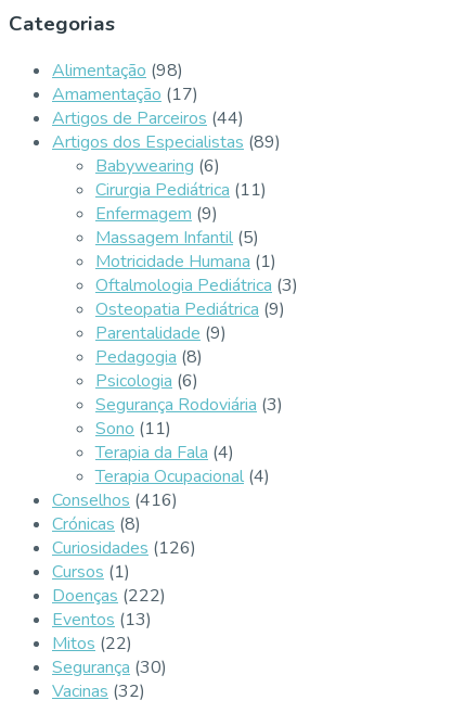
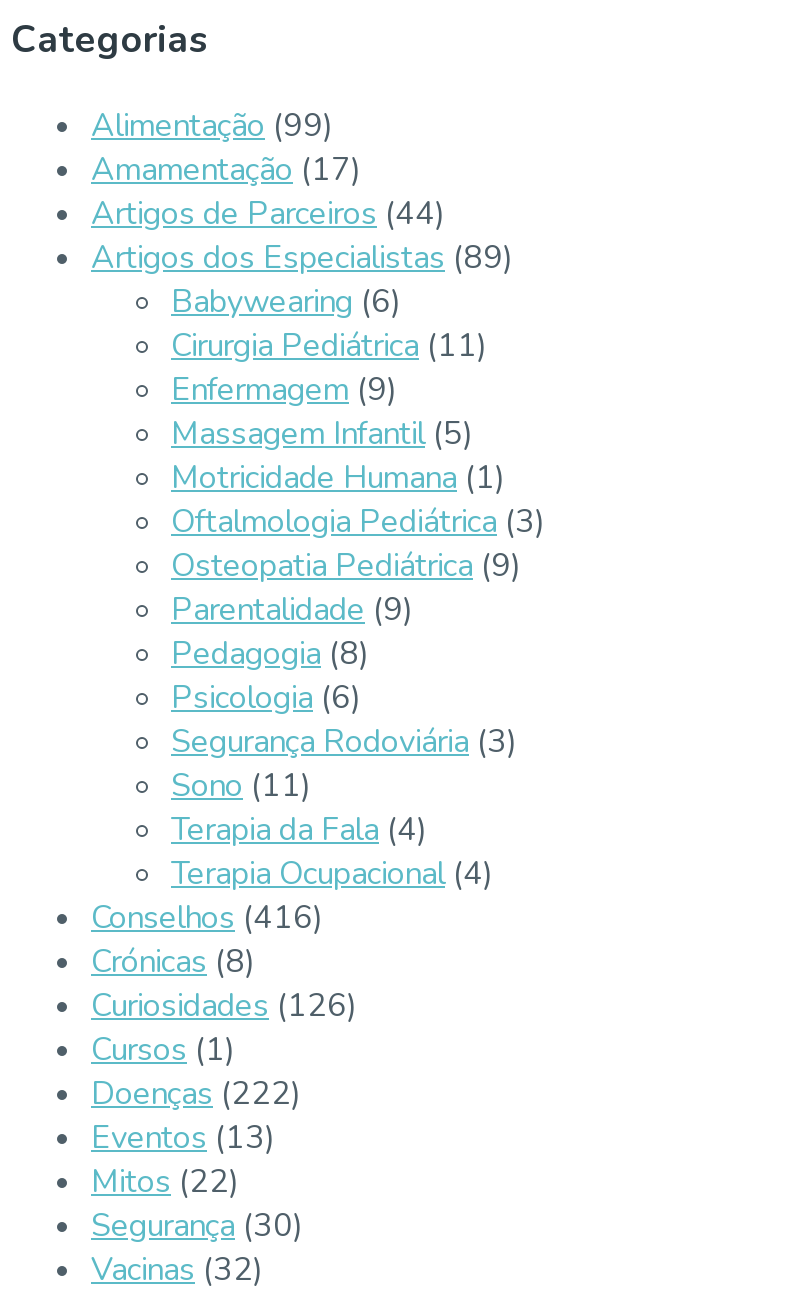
[52,59,183,83] Alimentação (98) -> [91,104,333,148] Alimentação (99)

